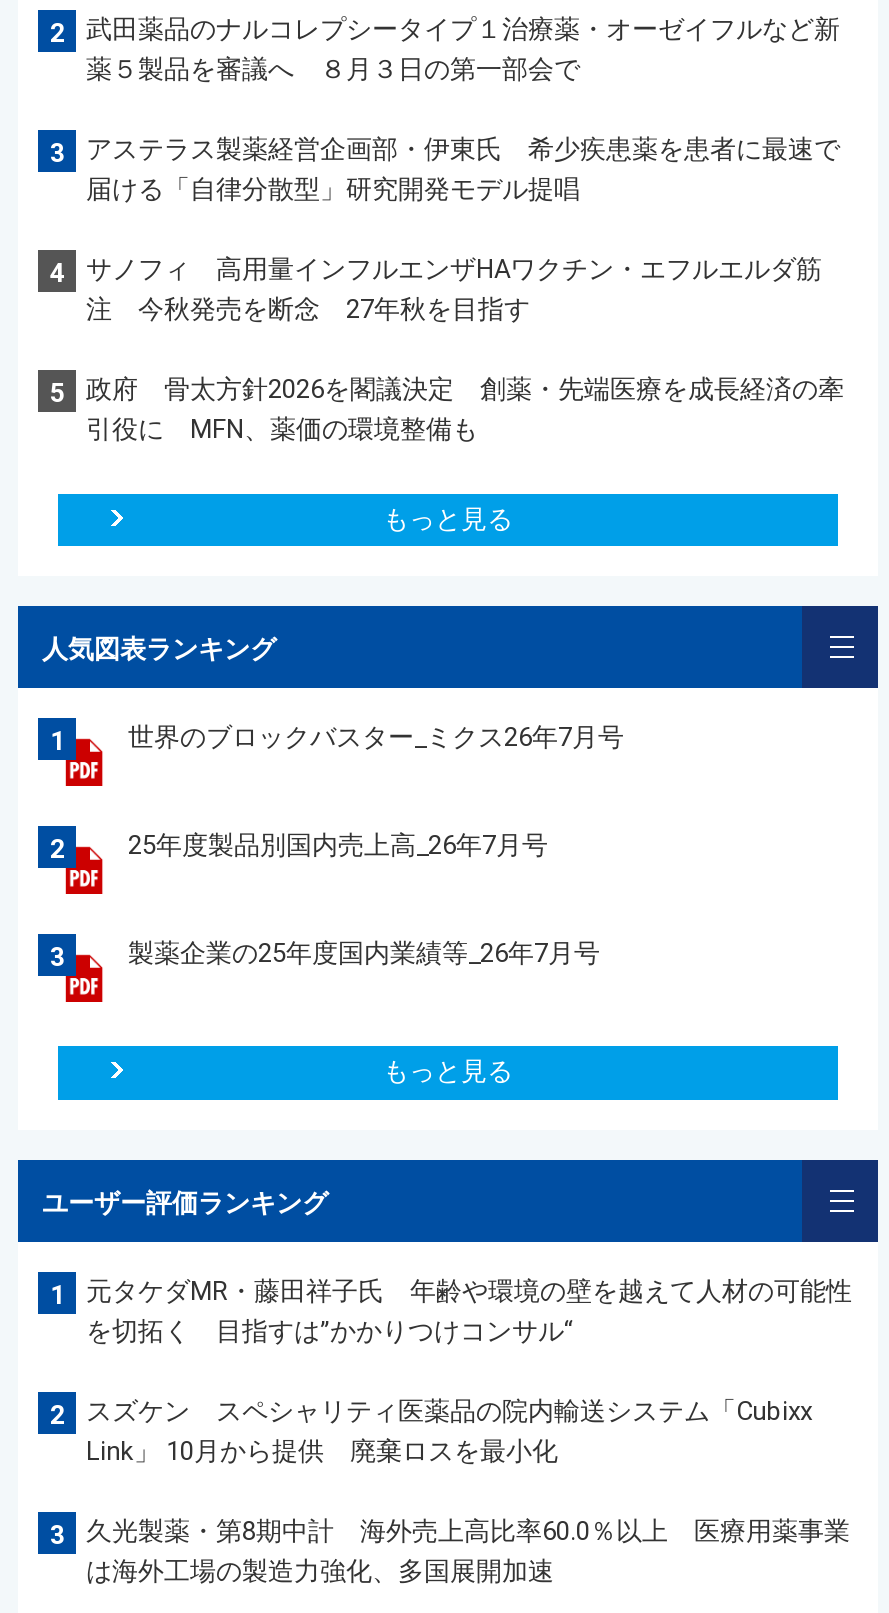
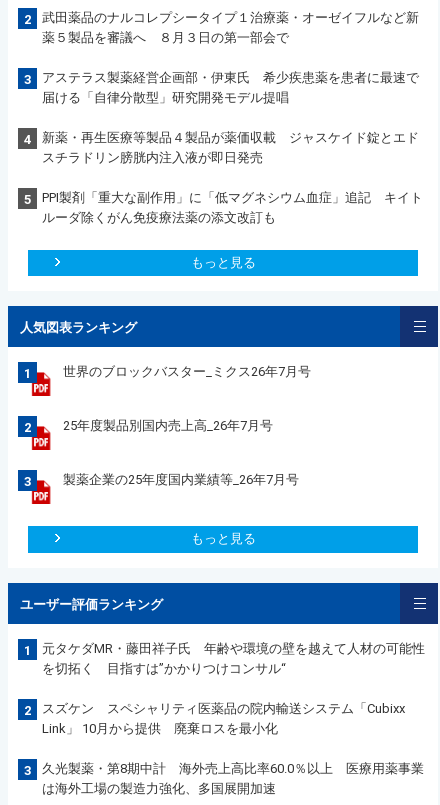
[86,253,822,323] サノフィ 高用量インフルエンザHAワクチン・エフルエルダ筋 | 注 今秋発売を断念 27年秋を目指す -> [42,130,419,165] 新薬・再生医療等製品４製品が薬価収載 ジャスケイド錠とエド | スチラドリン膀胱内注入液が即日発売
[86,373,844,443] 政府 骨太方針2026を閣議決定 創薬・先端医療を成長経済の牽 | 引役に MFN、薬価の環境整備も -> [42,190,423,225] PPI製剤「重大な副作用」に「低マグネシウム血症」追記 キイト | ルーダ除くがん免疫療法薬の添文改訂も

